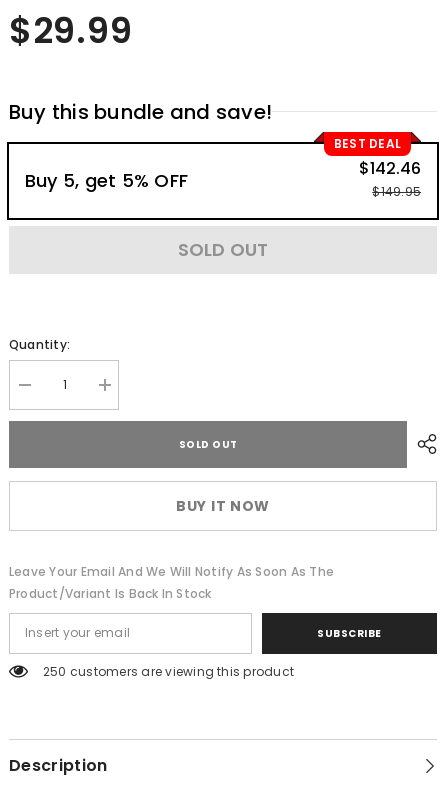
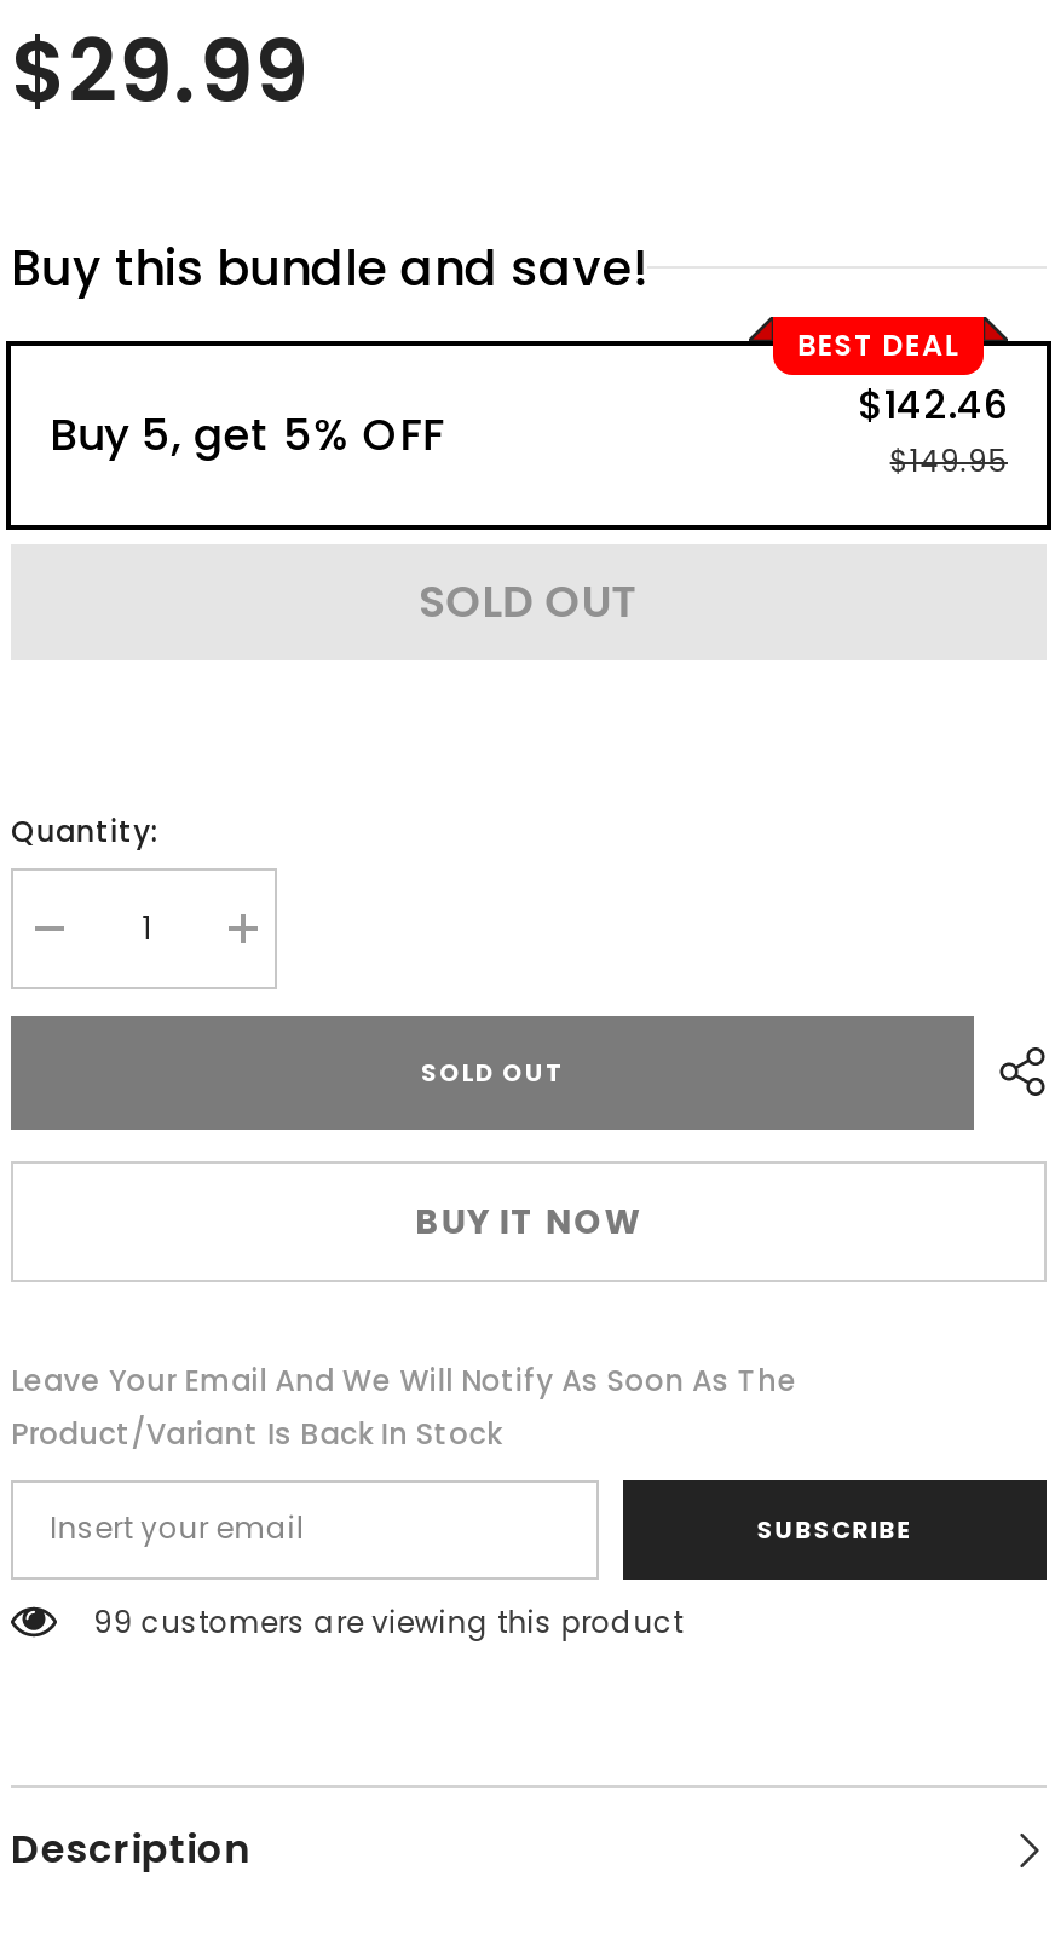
[43,663,294,680] 250 customers are viewing this product -> [93,1601,683,1643] 99 customers are viewing this product

